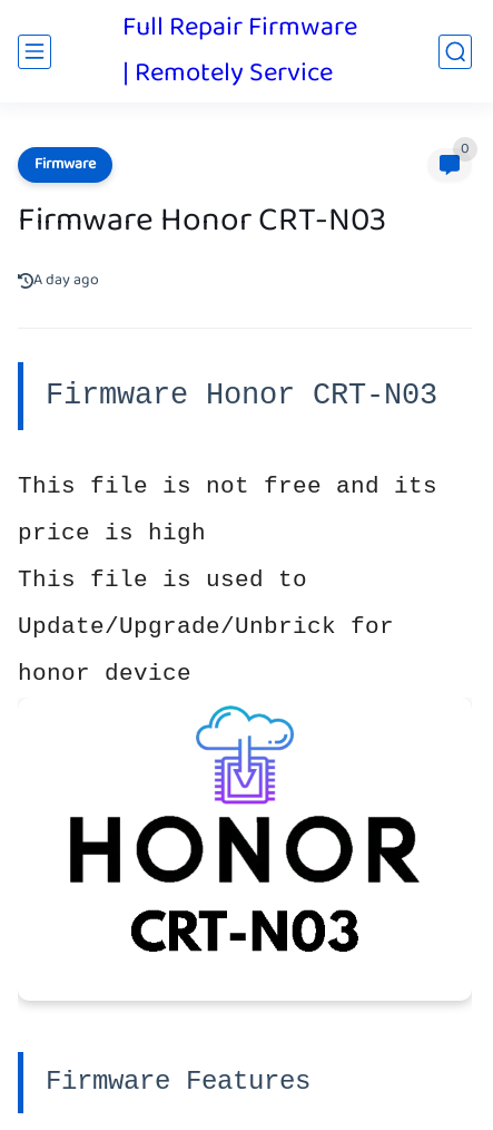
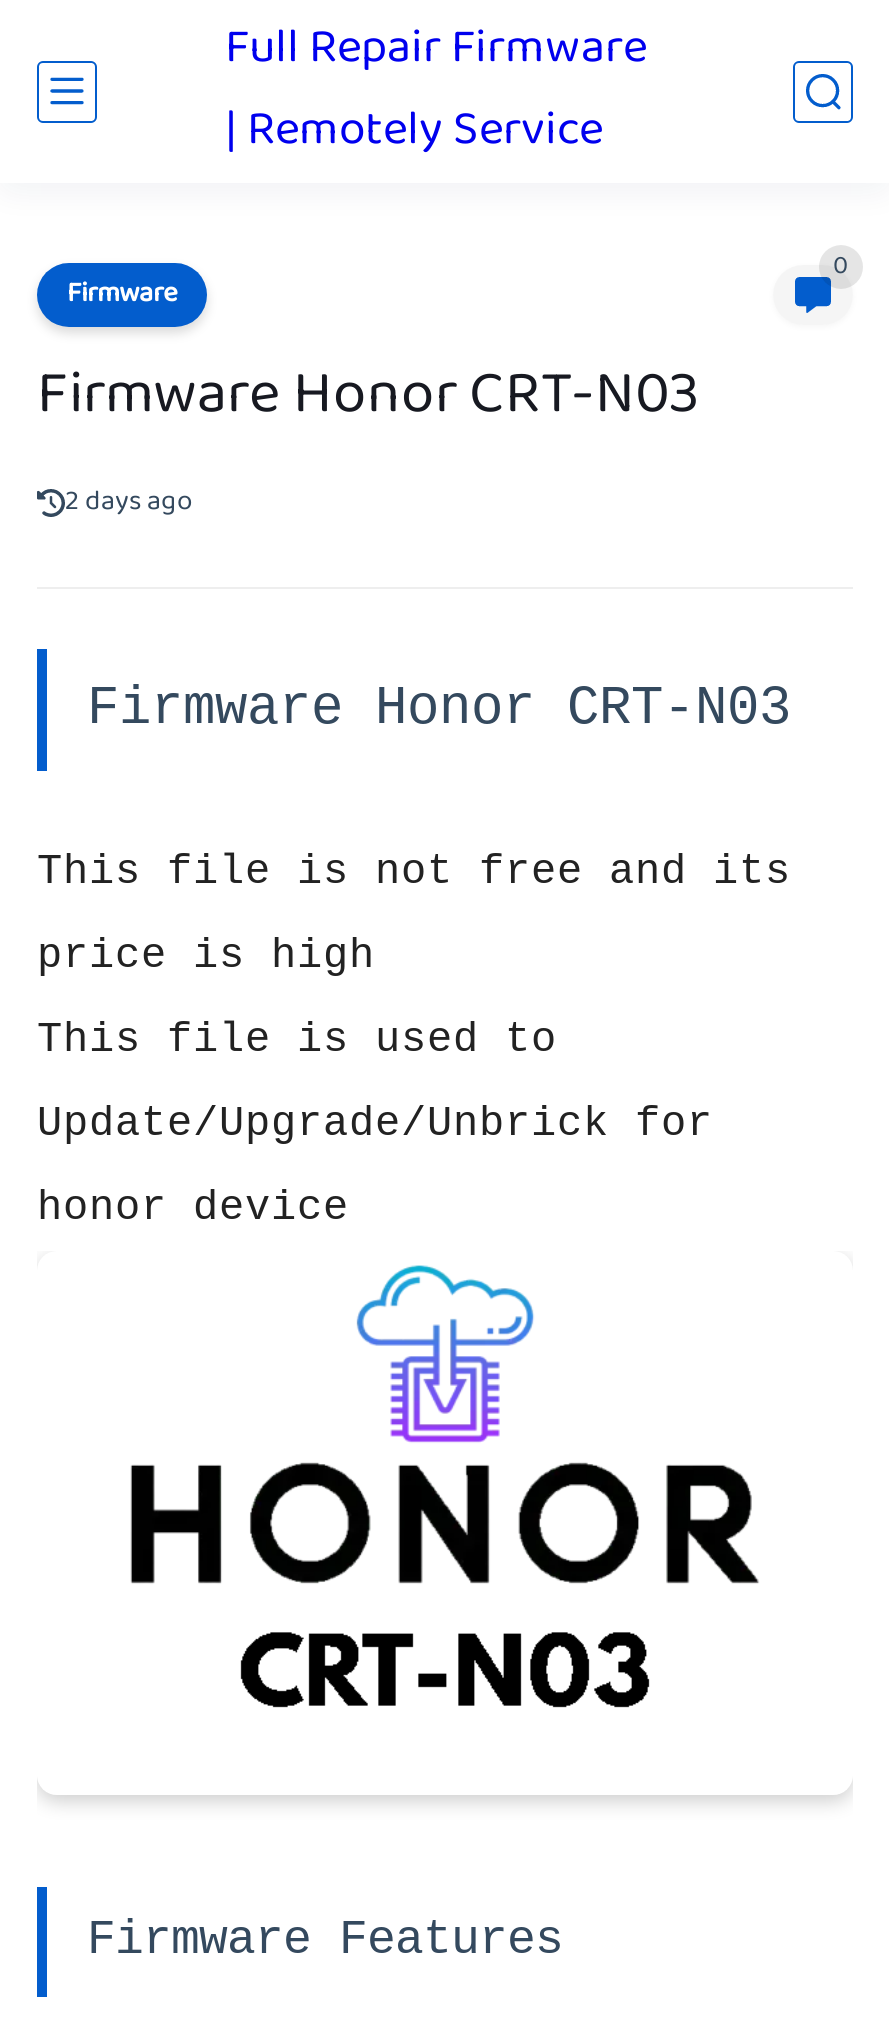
[33,267,99,294] A day ago -> [65,479,193,527] 2 days ago

